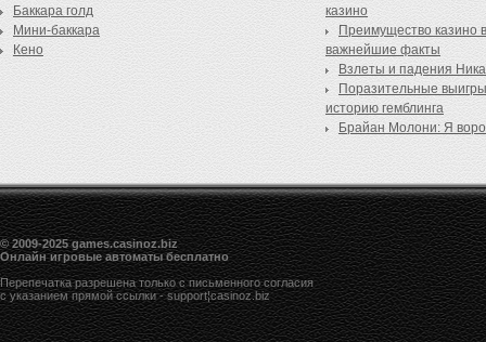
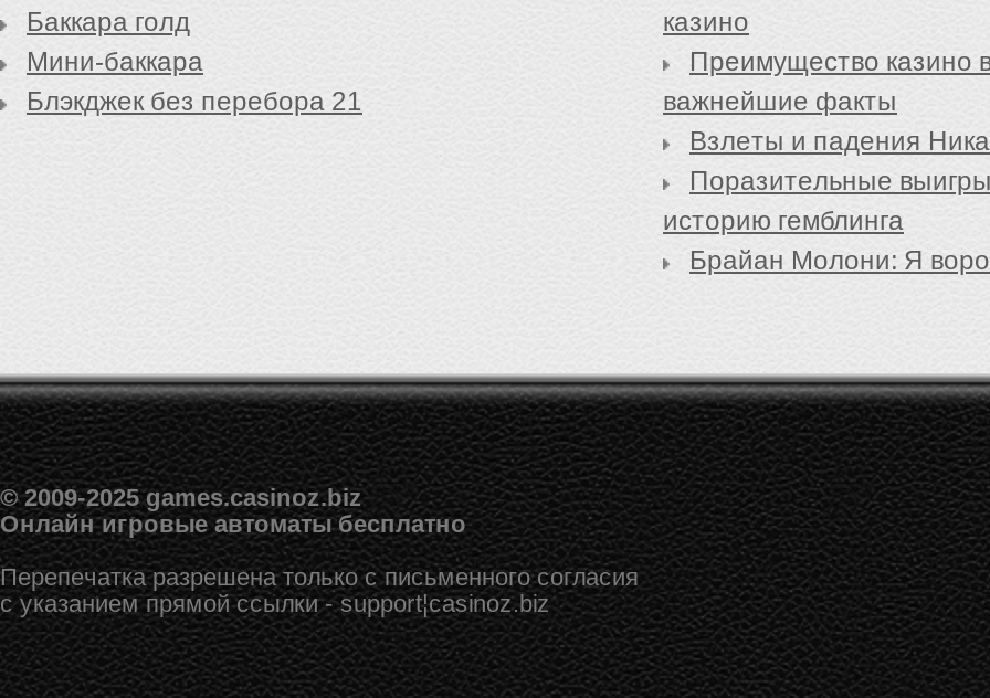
[13,42,43,57] Кено -> [27,86,362,117] Блэкджек без перебора 21

